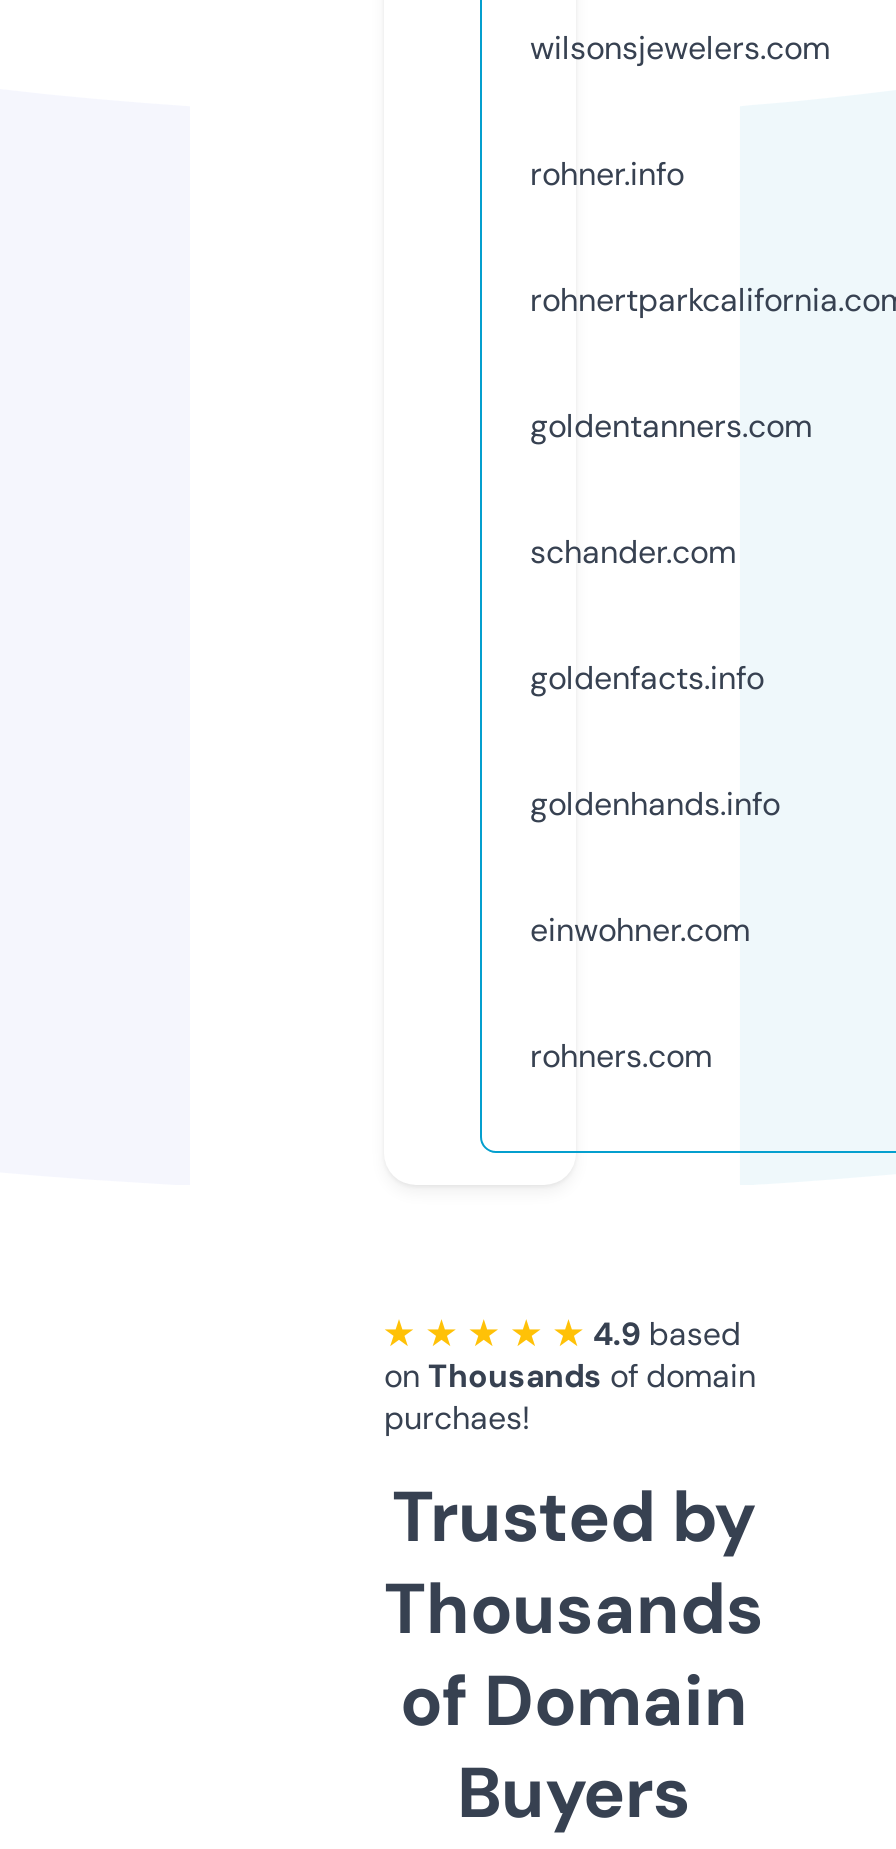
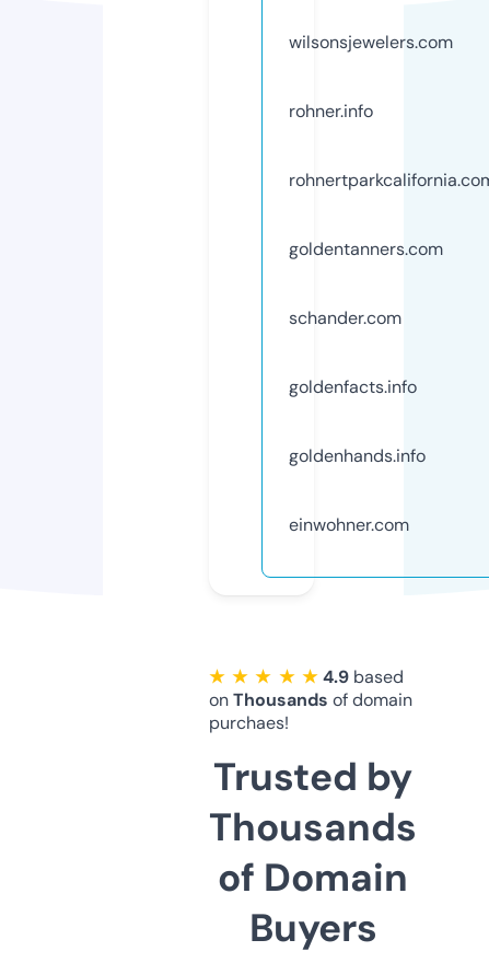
[530,1035,712,1077] rohners.com -> none

